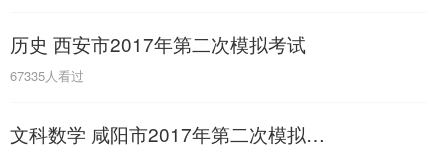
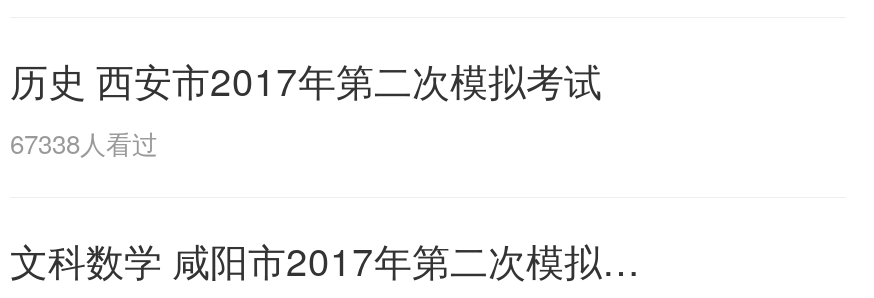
[10,66,84,85] 67335人看过 -> [10,124,158,162] 67338人看过

